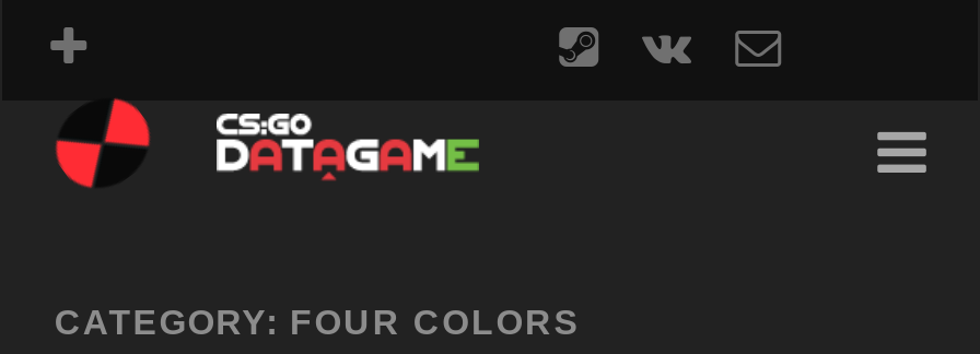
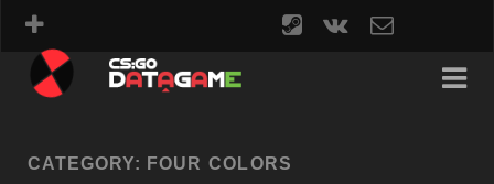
[55,94,151,192] [image] -> [29,47,75,99] [image]

